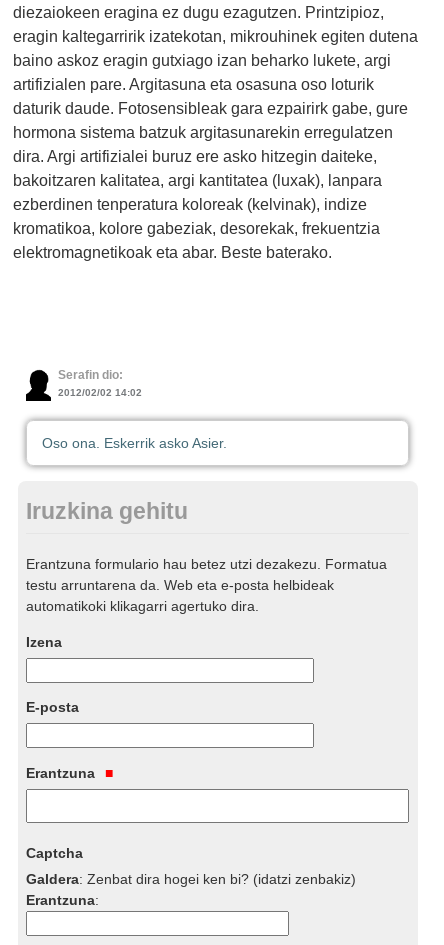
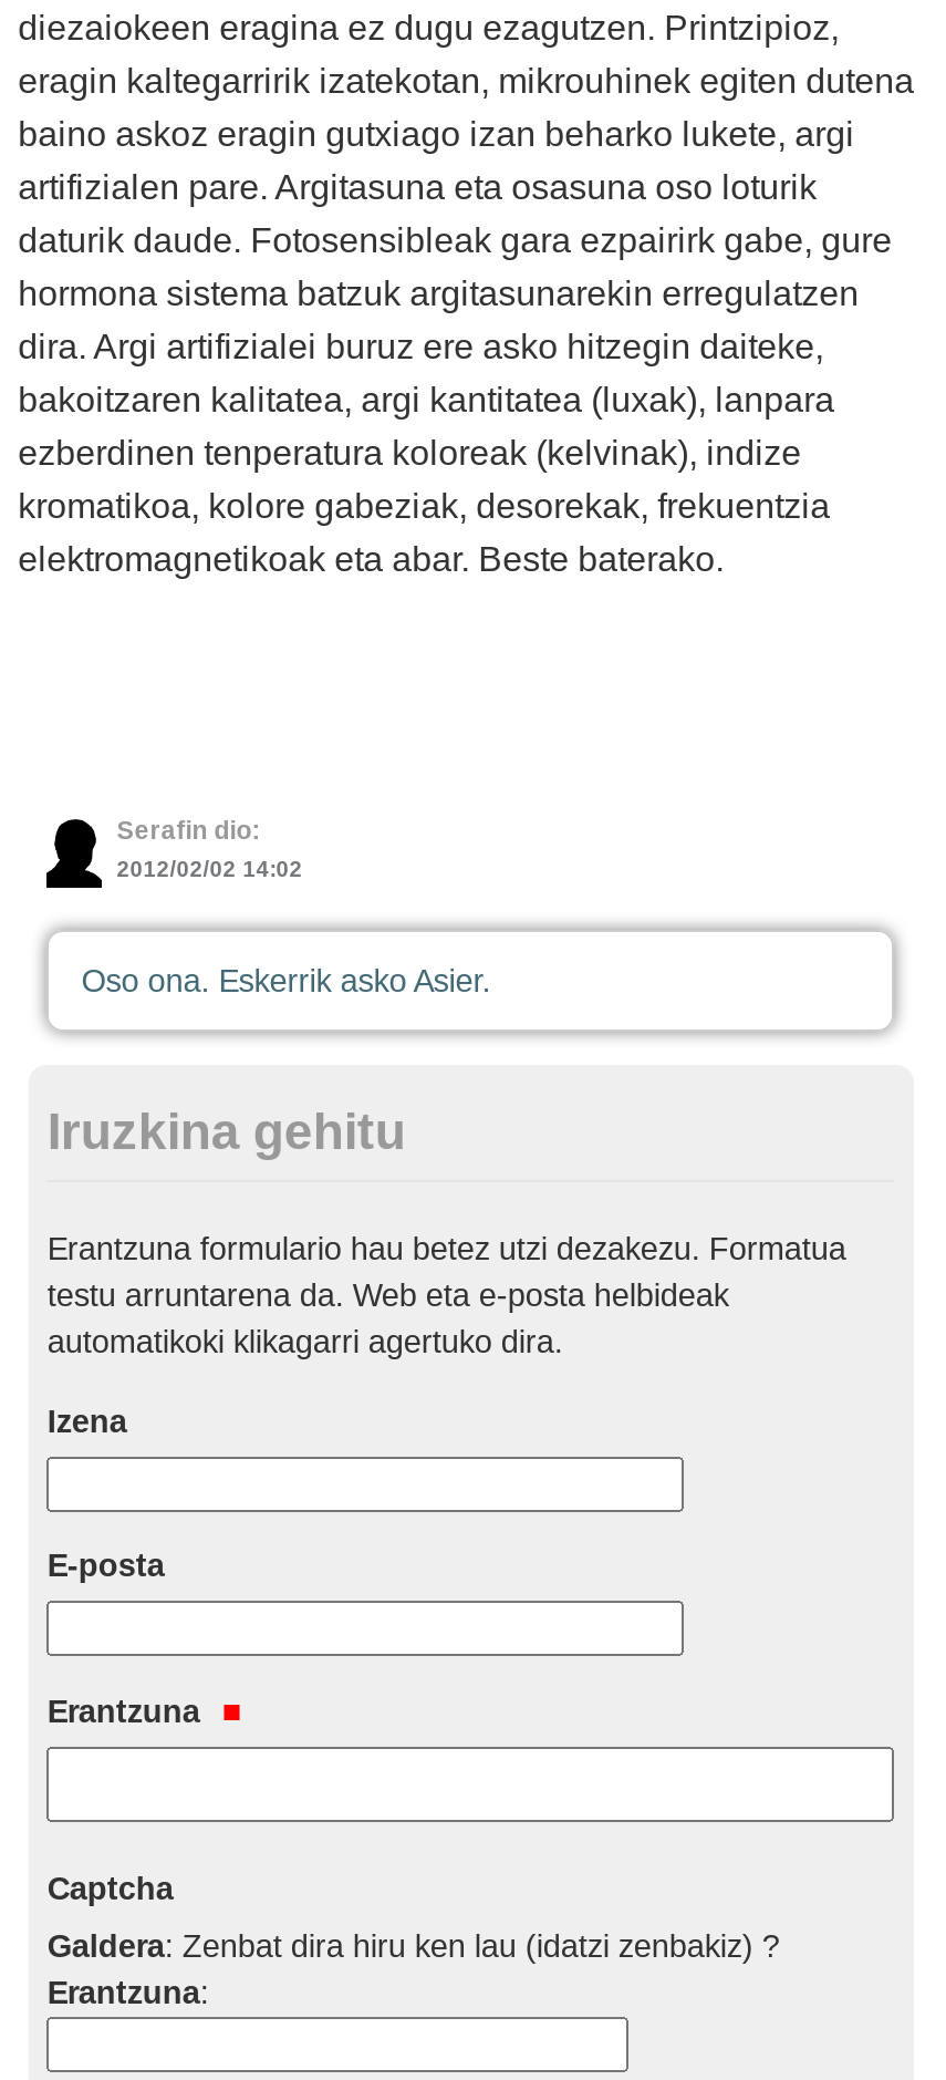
[26,871,356,887] Galdera: Zenbat dira hogei ken bi? (idatzi zenbakiz) -> [47,1928,780,1964] Galdera: Zenbat dira hiru ken lau (idatzi zenbakiz) ?

